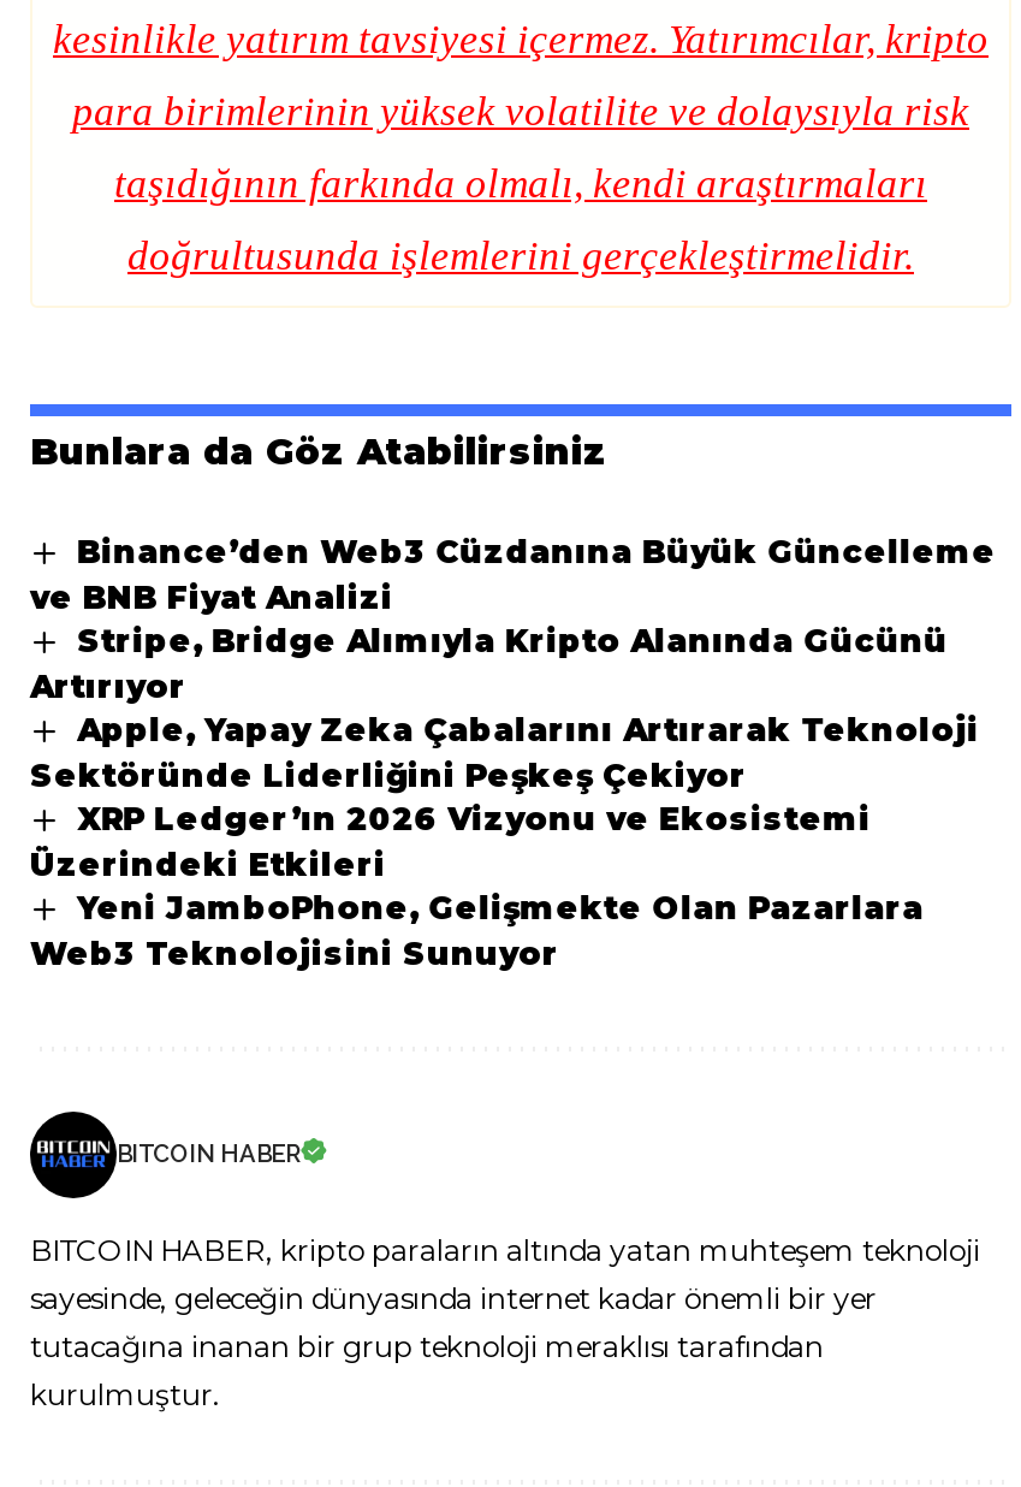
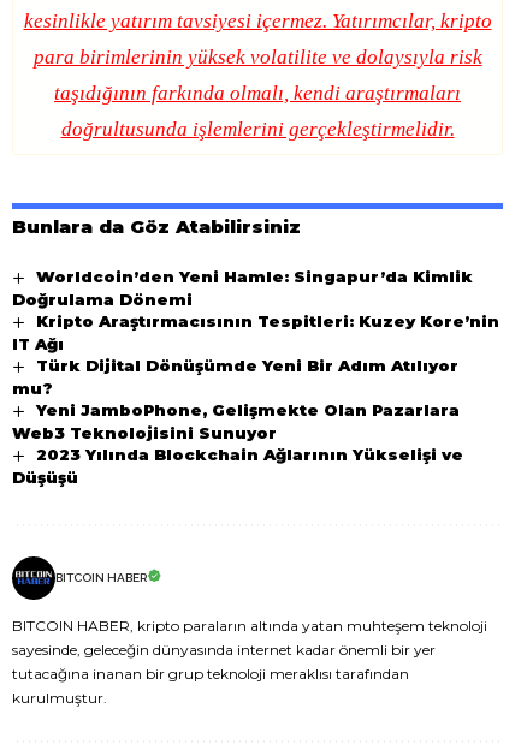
[30,532,996,883] Binance’den Web3 Cüzdanına Büyük Güncelleme | ve BNB Fiyat Analizi | Stripe, Bridge Alımıyla Kripto Alanında Gücünü | Artırıyor | Apple, Yapay Zeka Çabalarını Artırarak Teknoloji | Sektöründe Liderliğini Peşkeş Çekiyor | XRP Ledger’ın 2026 Vizyonu ve Ekosistemi | Üzerindeki Etkileri -> [12,267,499,398] Worldcoin’den Yeni Hamle: Singapur’da Kimlik | Doğrulama Dönemi | Kripto Araştırmacısının Tespitleri: Kuzey Kore’nin | IT Ağı | Türk Dijital Dönüşümde Yeni Bir Adım Atılıyor | mu?
moved [30,887,924,971] -> [12,400,459,442]: Yeni JamboPhone, Gelişmekte Olan Pazarlara | Web3 Teknolojisini Sunuyor
none -> [12,444,463,486] 2023 Yılında Blockchain Ağlarının Yükselişi ve | Düşüşü

